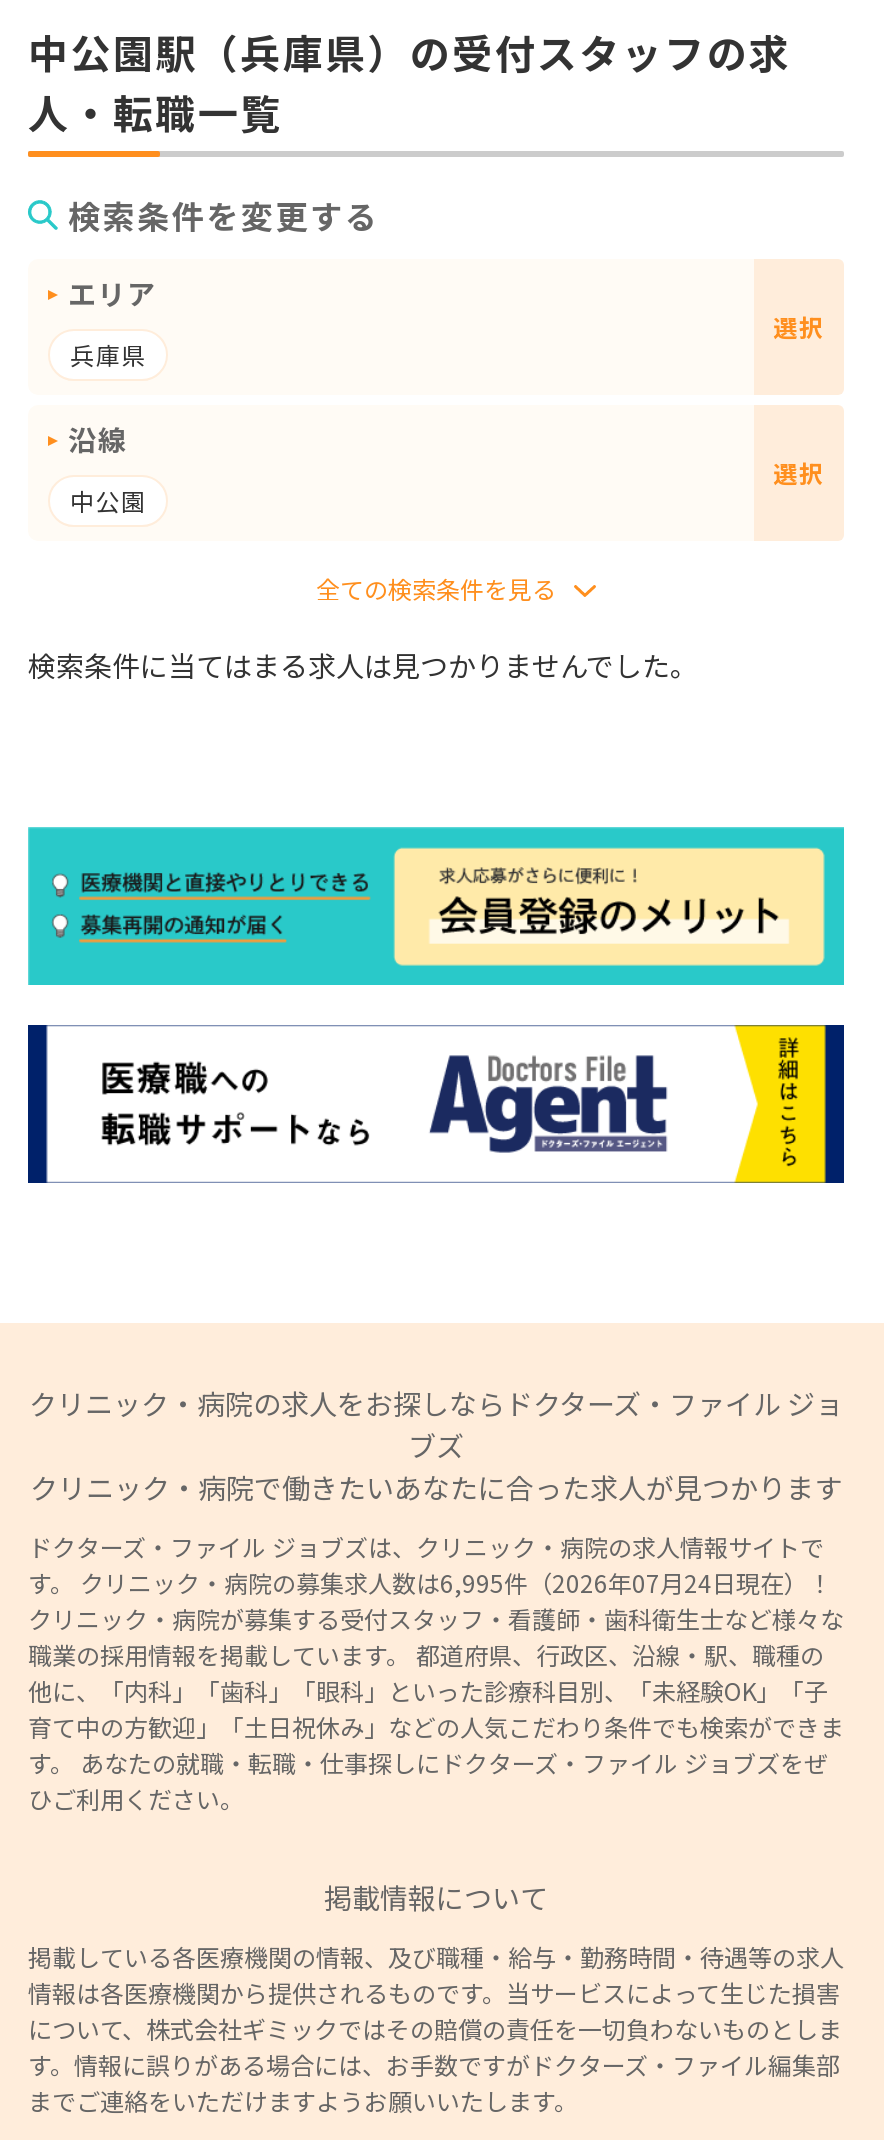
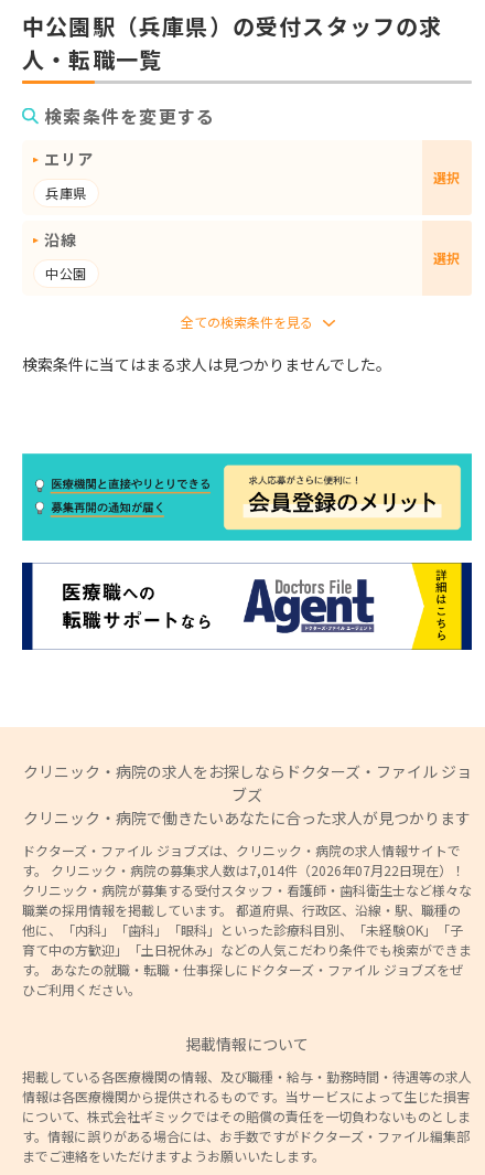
[28,1566,832,1600] す。 クリニック・病院の募集求人数は6,995件（2026年07月24日現在）！ -> [22,861,465,880] す。 クリニック・病院の募集求人数は7,014件（2026年07月22日現在）！

